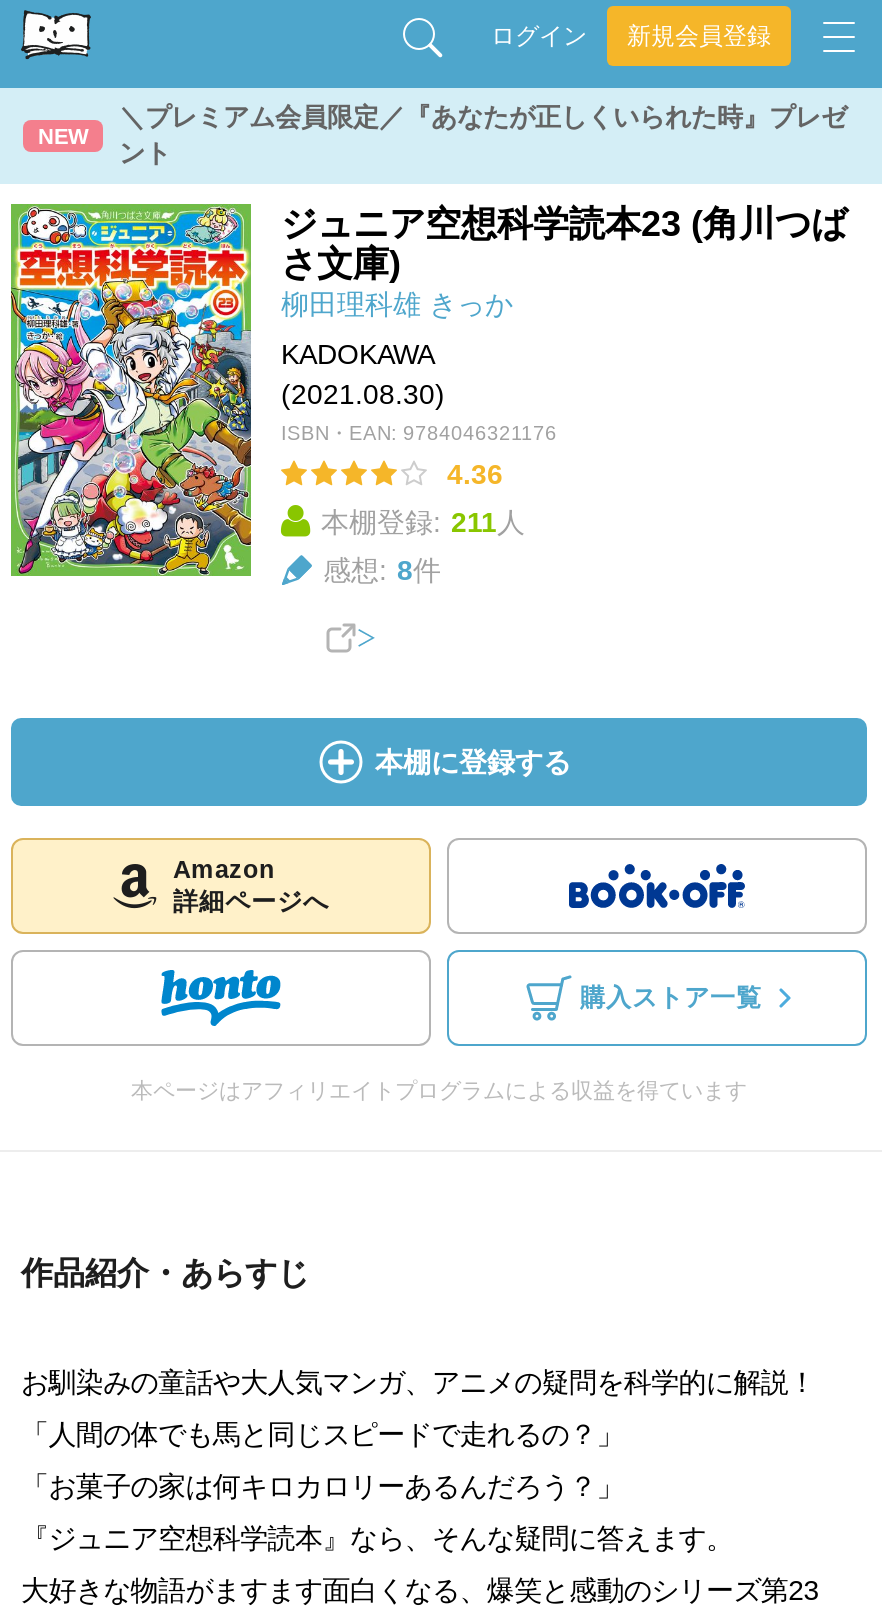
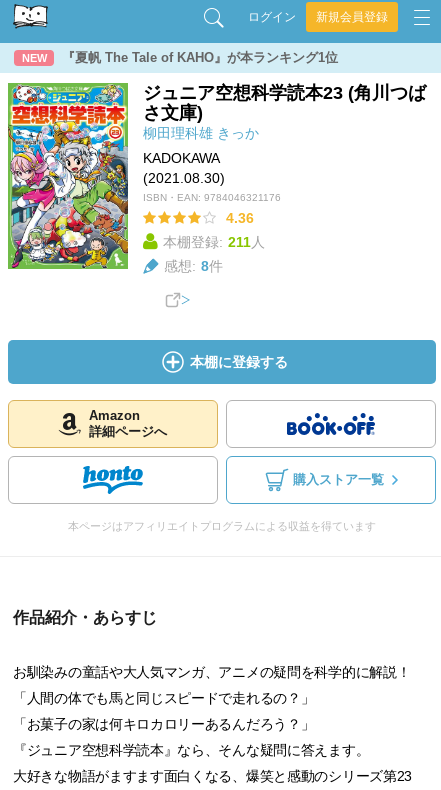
[119,102,847,168] ＼プレミアム会員限定／『あなたが正しくいられた時』プレゼ | ント -> [62,50,338,65] 『夏帆 The Tale of KAHO』が本ランキング1位

